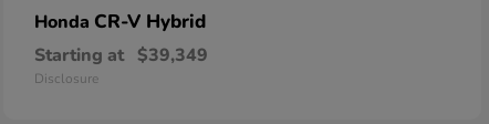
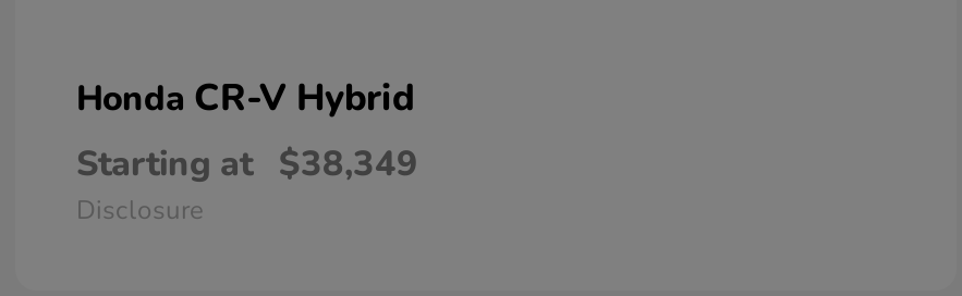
[34,44,208,68] Starting at $39,349 -> [76,140,418,188] Starting at $38,349

